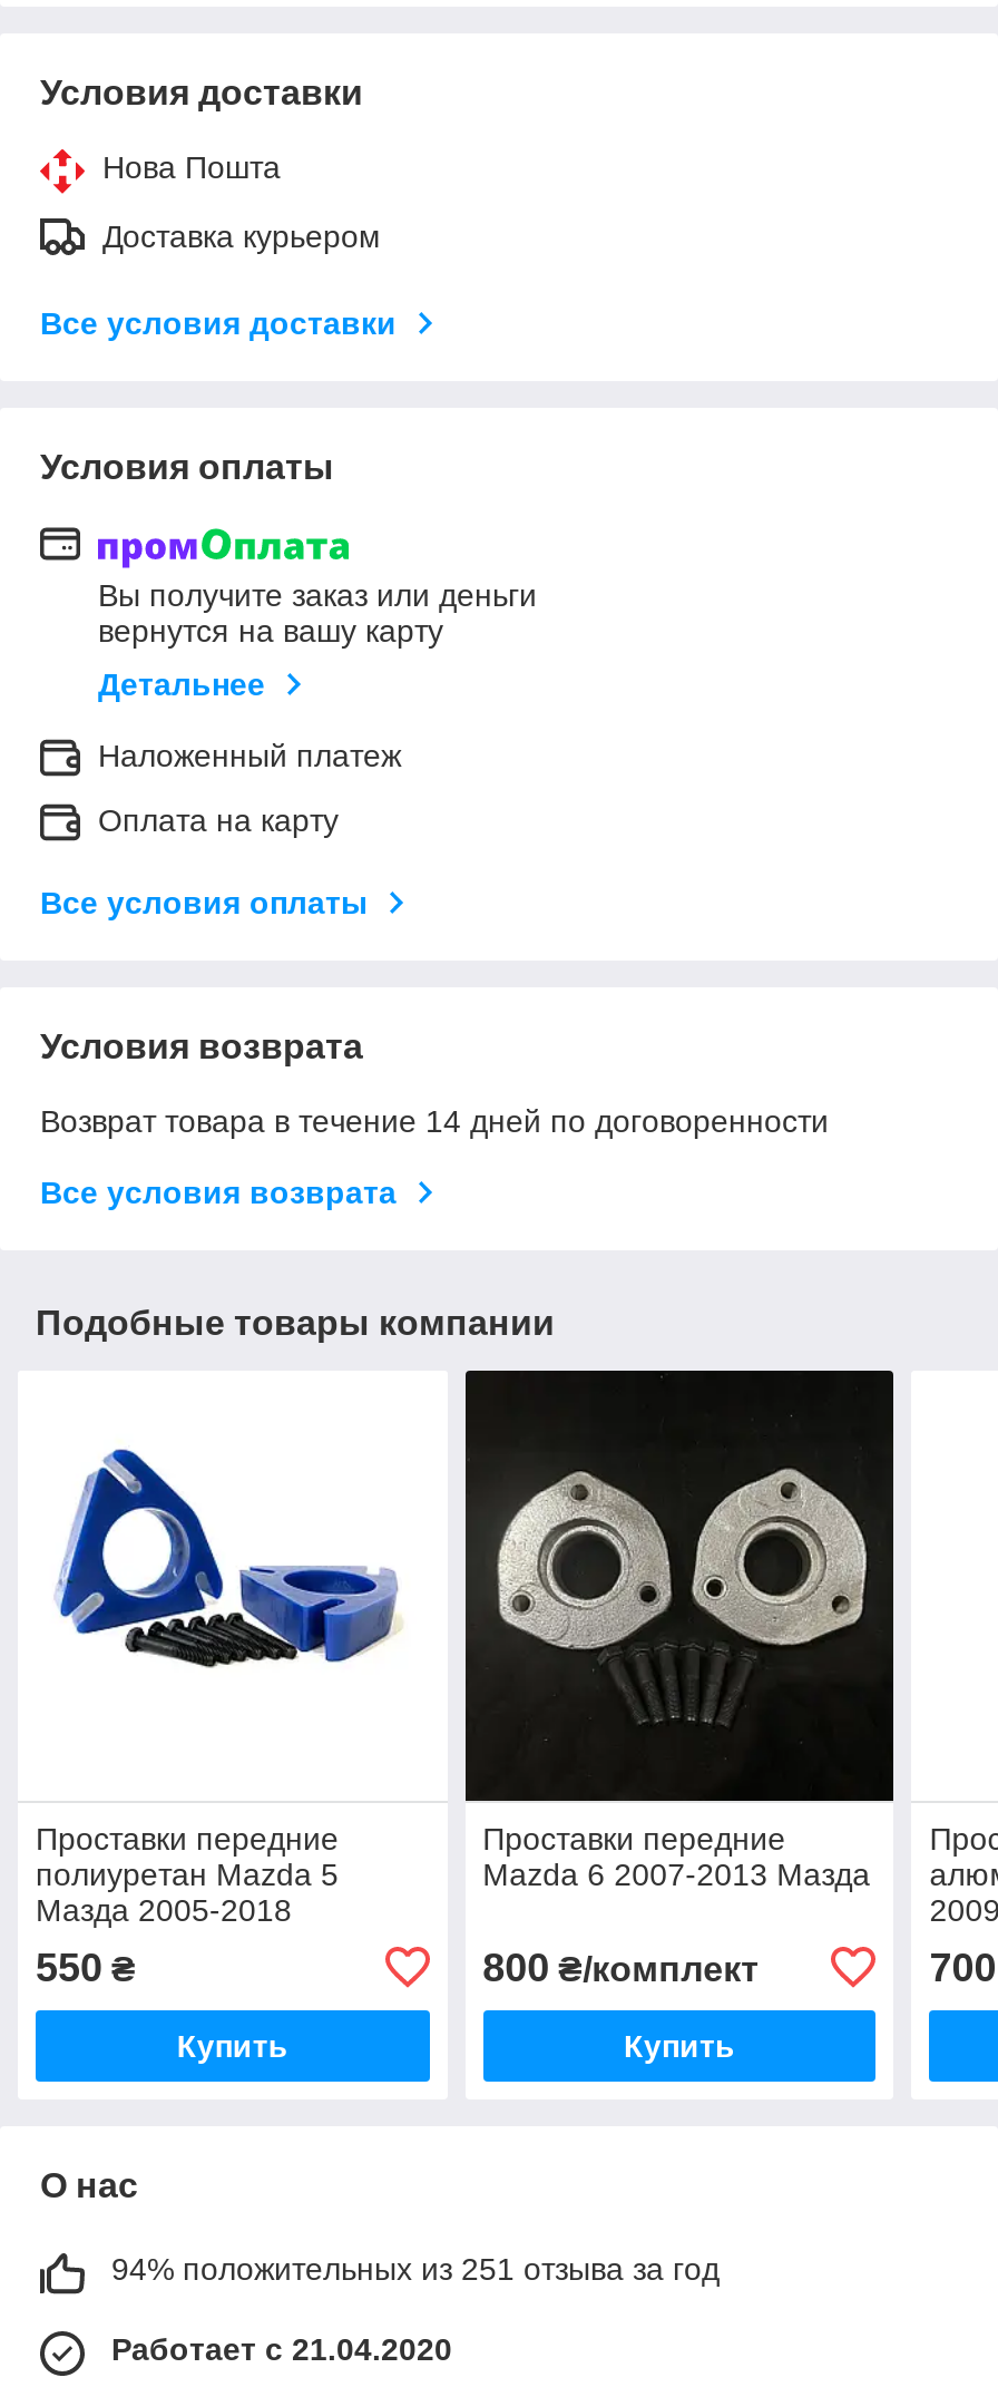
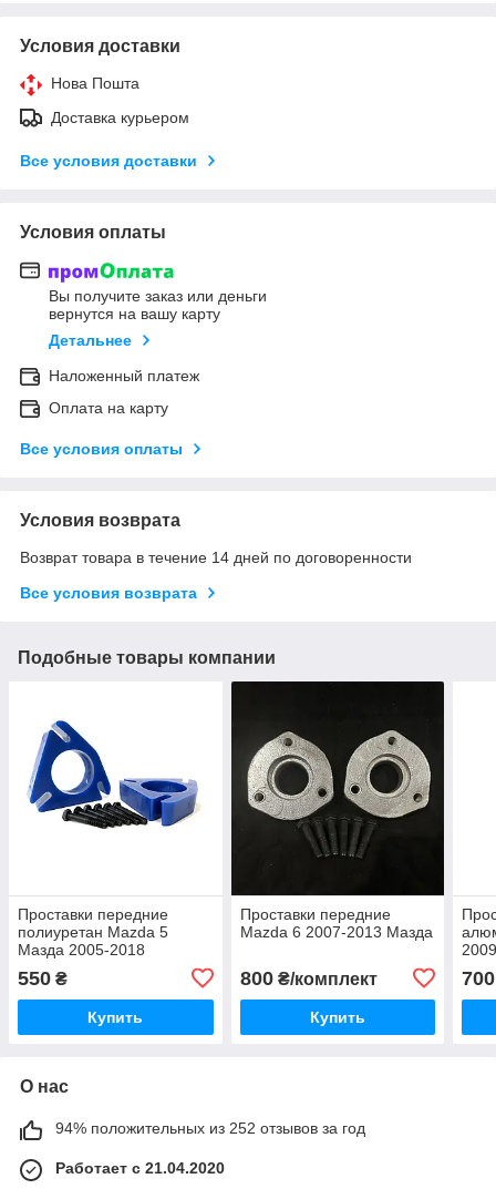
[111,2251,720,2286] 94% положительных из 251 отзыва за год -> [55,1119,365,1137] 94% положительных из 252 отзывов за год

